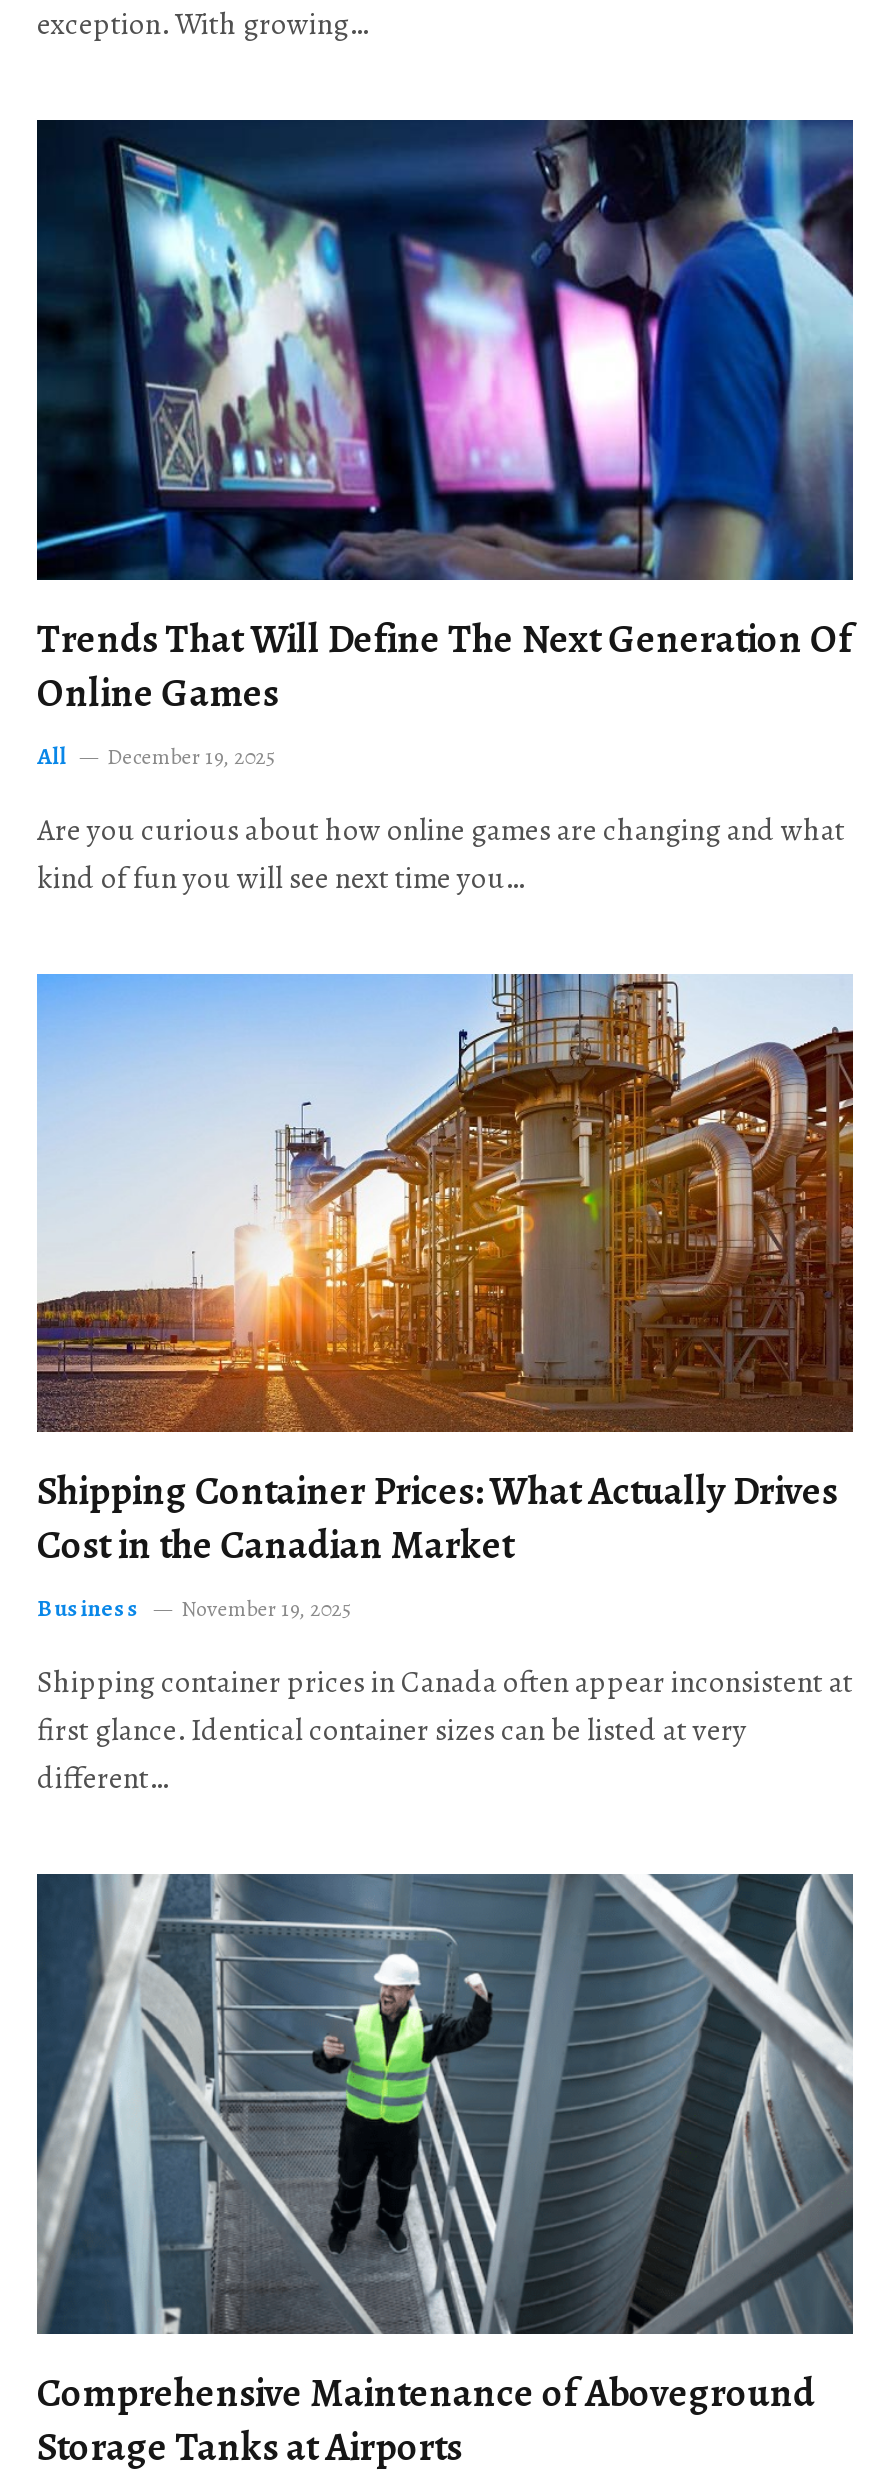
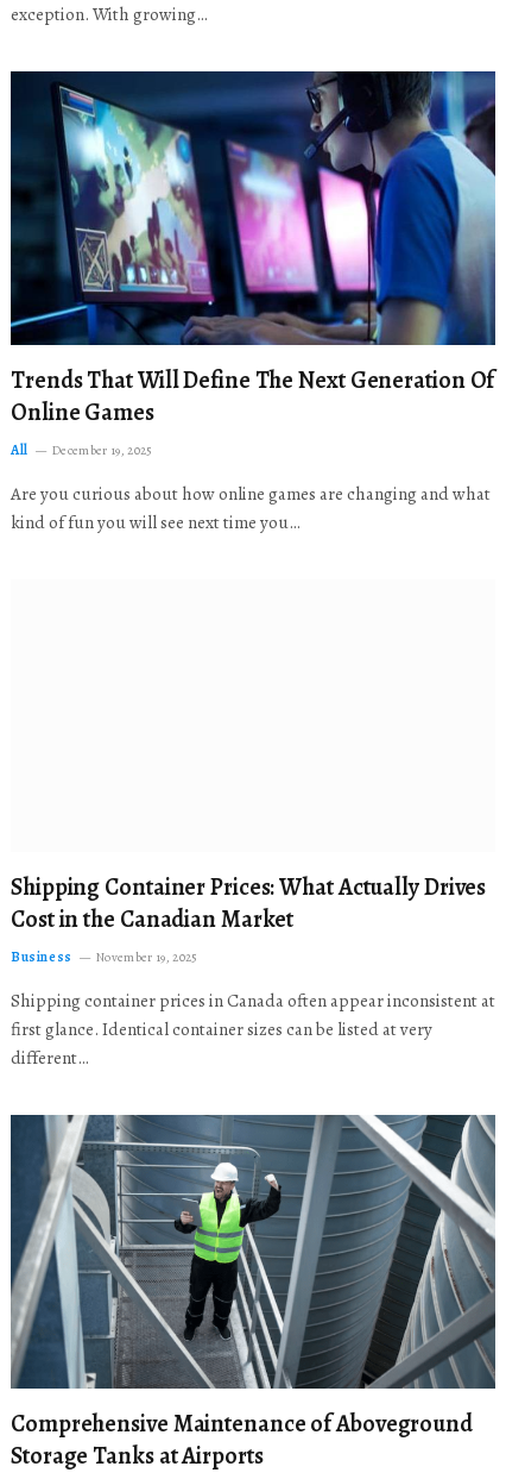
[35,972,855,1434] [image] -> none

